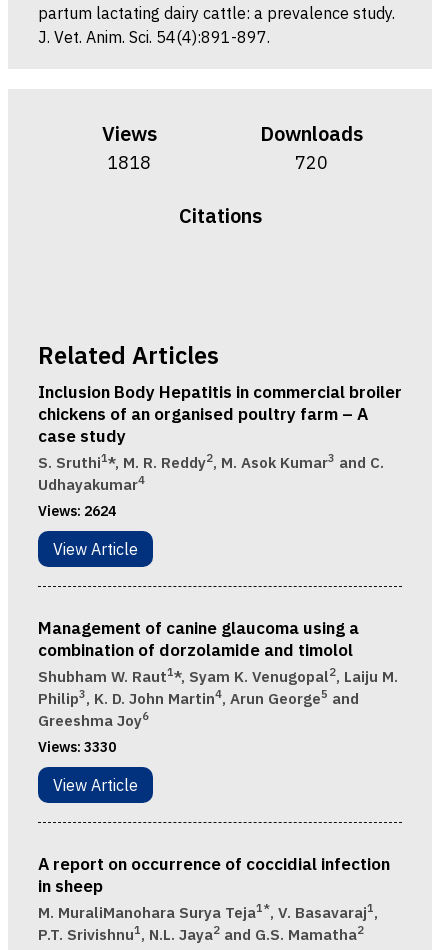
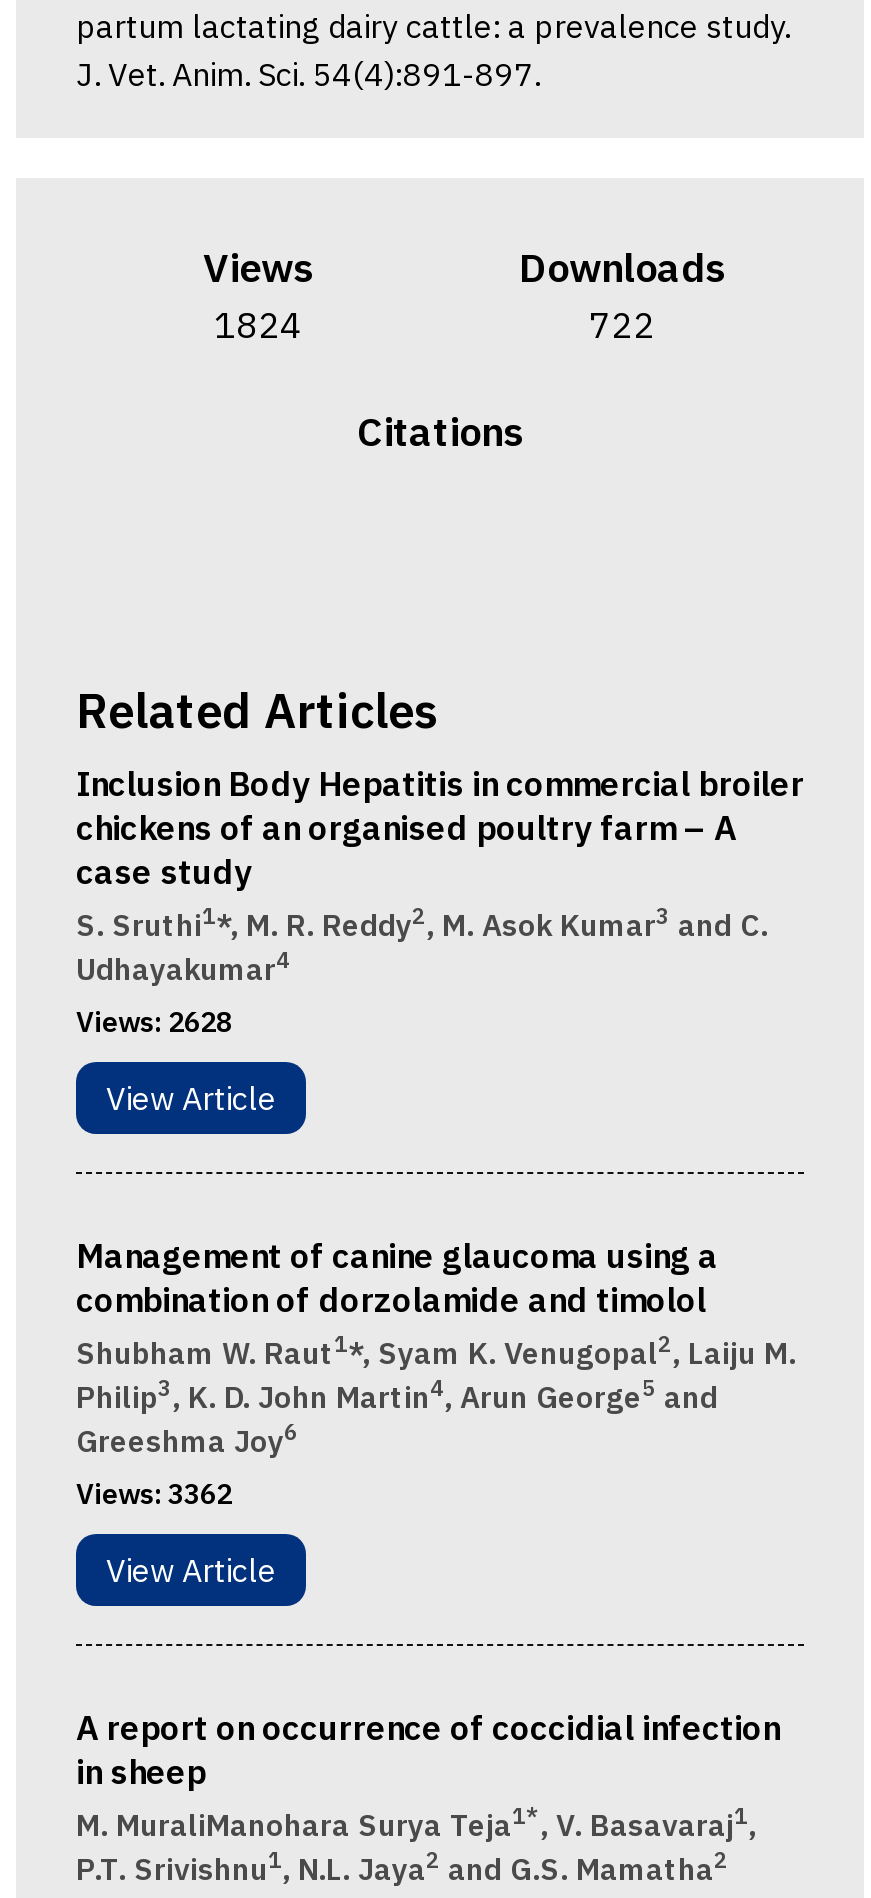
[107,151,151,174] 1818 -> [214,302,302,348] 1824
[294,151,327,174] 720 -> [589,302,655,348] 722
[38,502,116,520] Views: 2624 -> [76,1004,232,1040] Views: 2628
[38,738,116,756] Views: 3330 -> [76,1476,232,1512] Views: 3362

